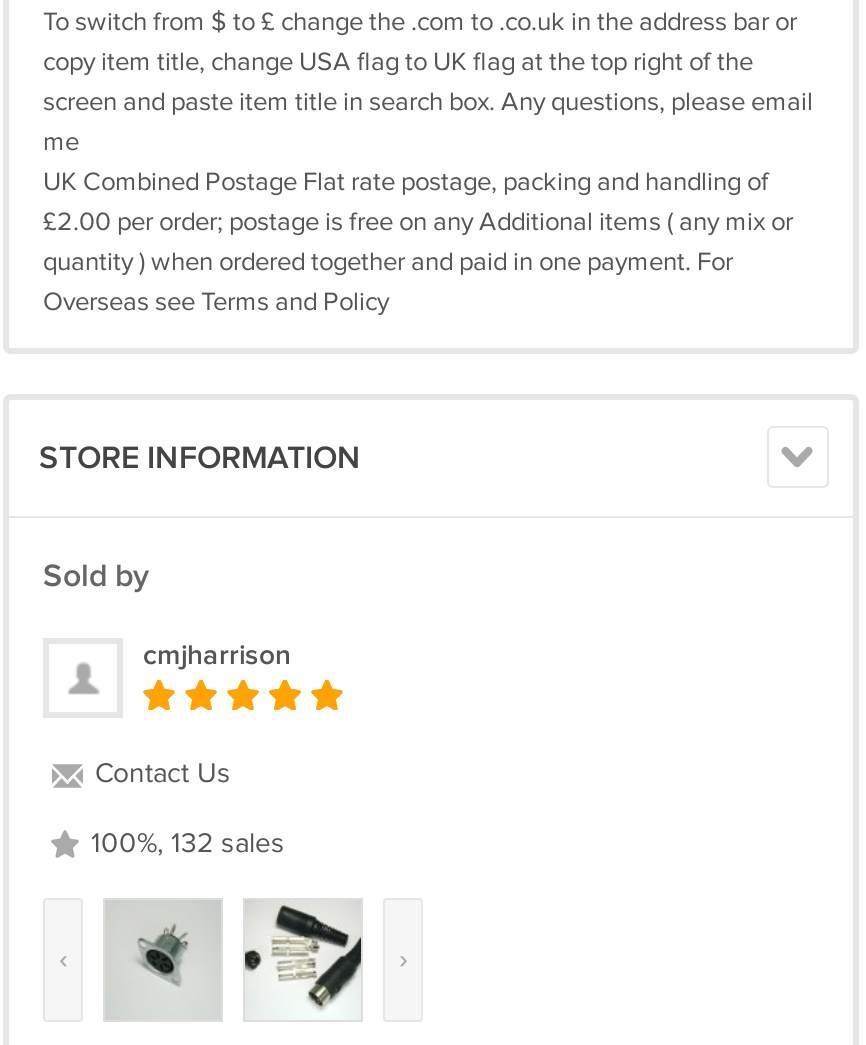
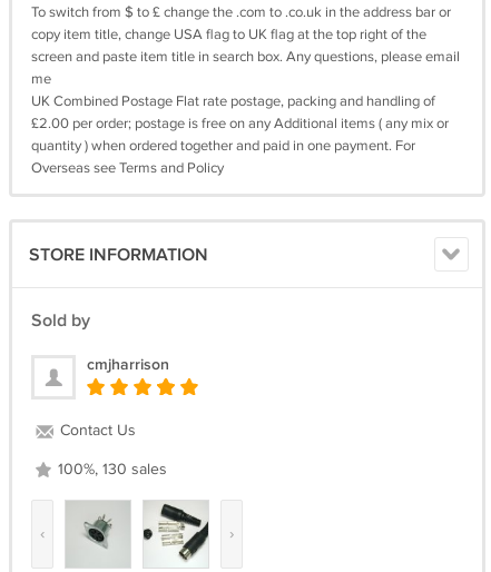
[83,828,285,860] 100%, 132 sales -> [53,461,167,479] 100%, 130 sales

